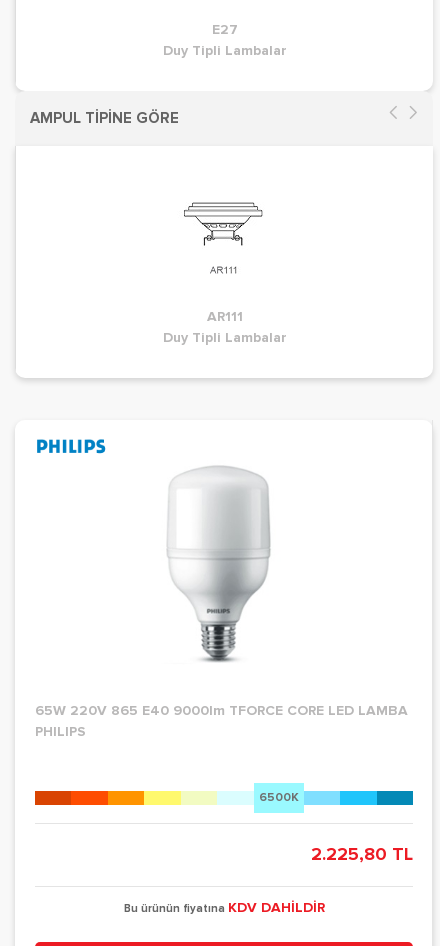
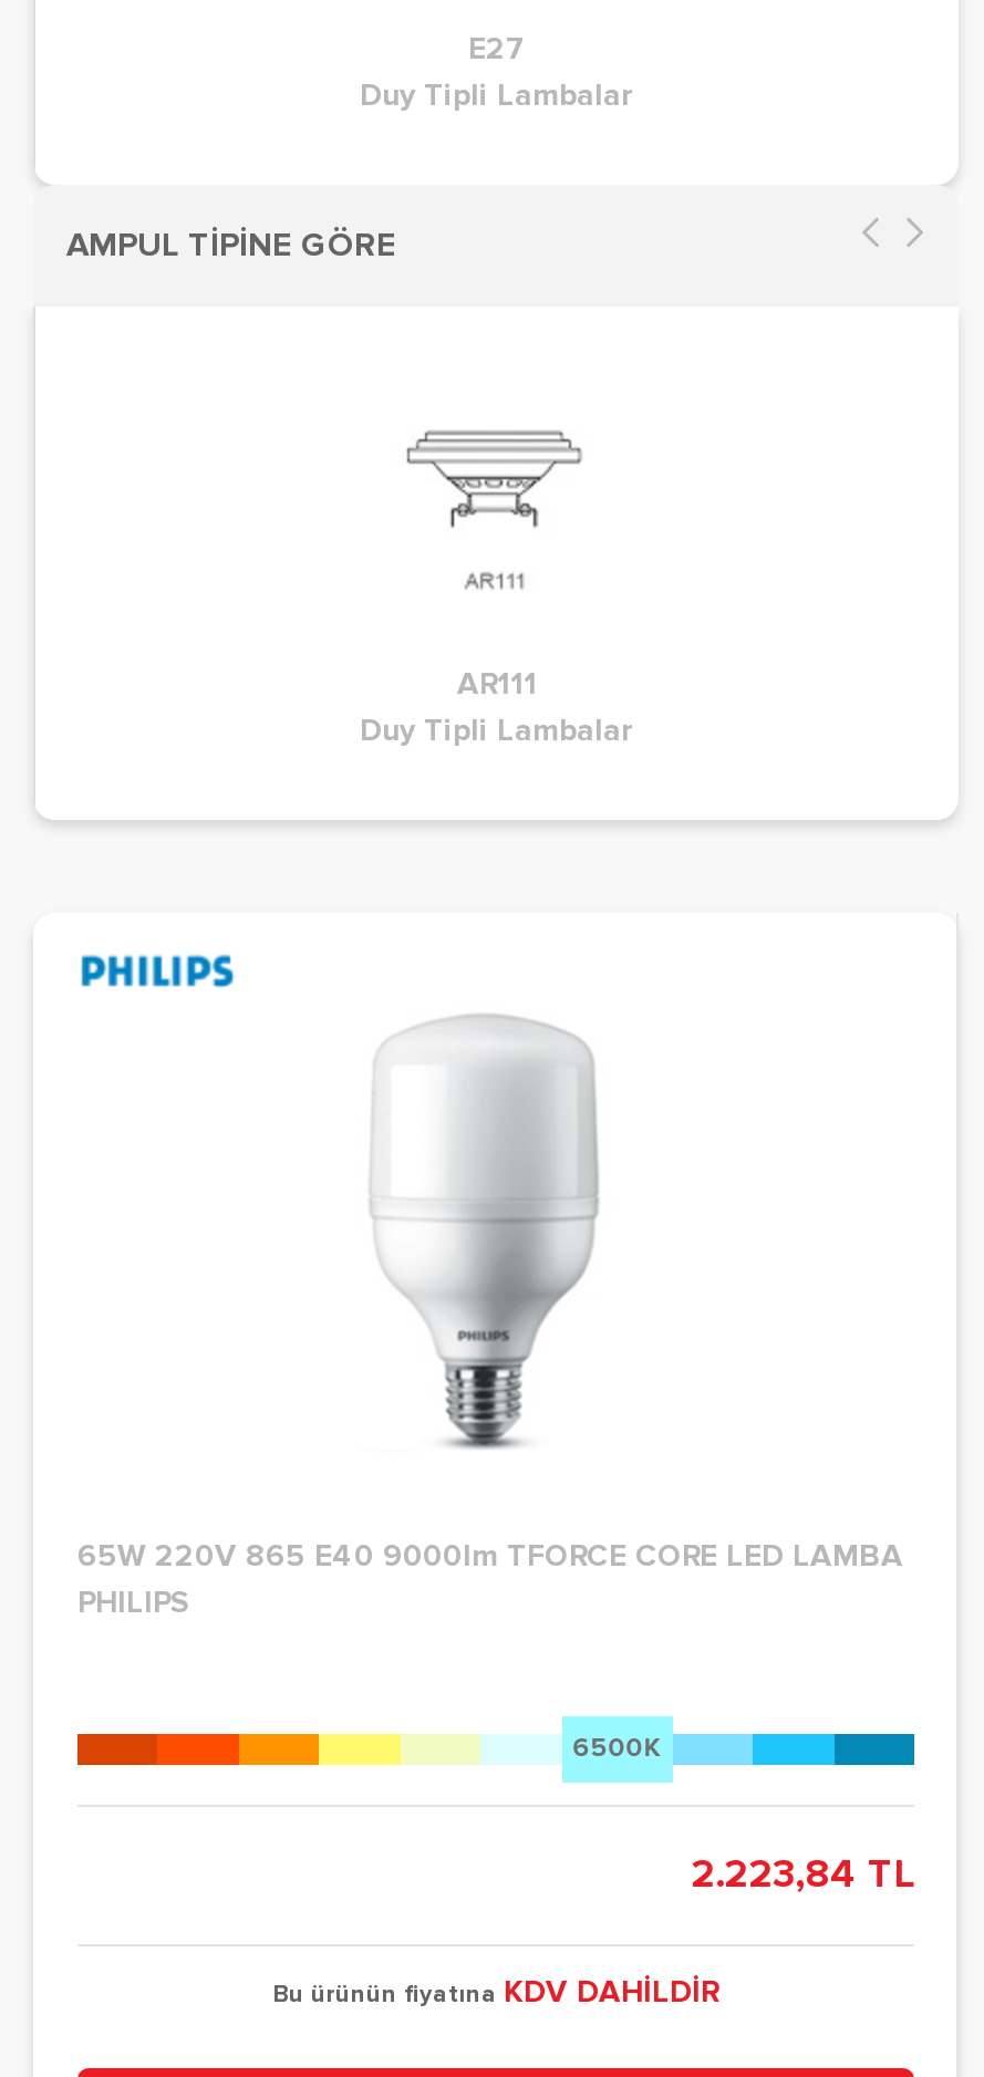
[311,843,413,865] 2.225,80 TL -> [691,1849,914,1898] 2.223,84 TL

